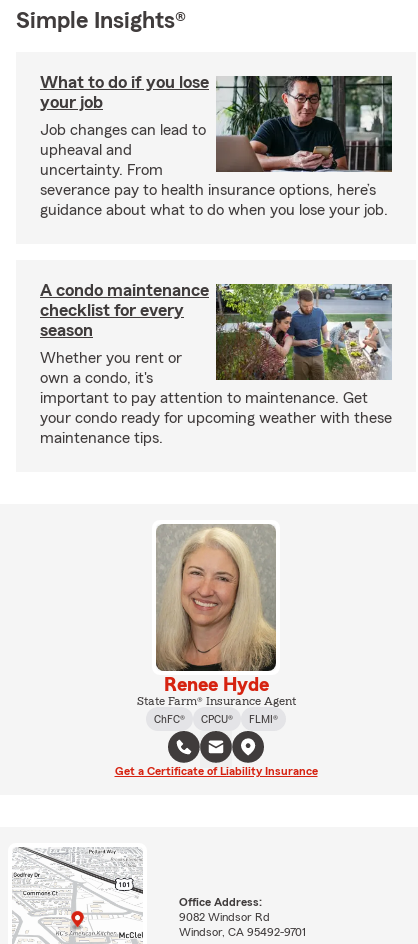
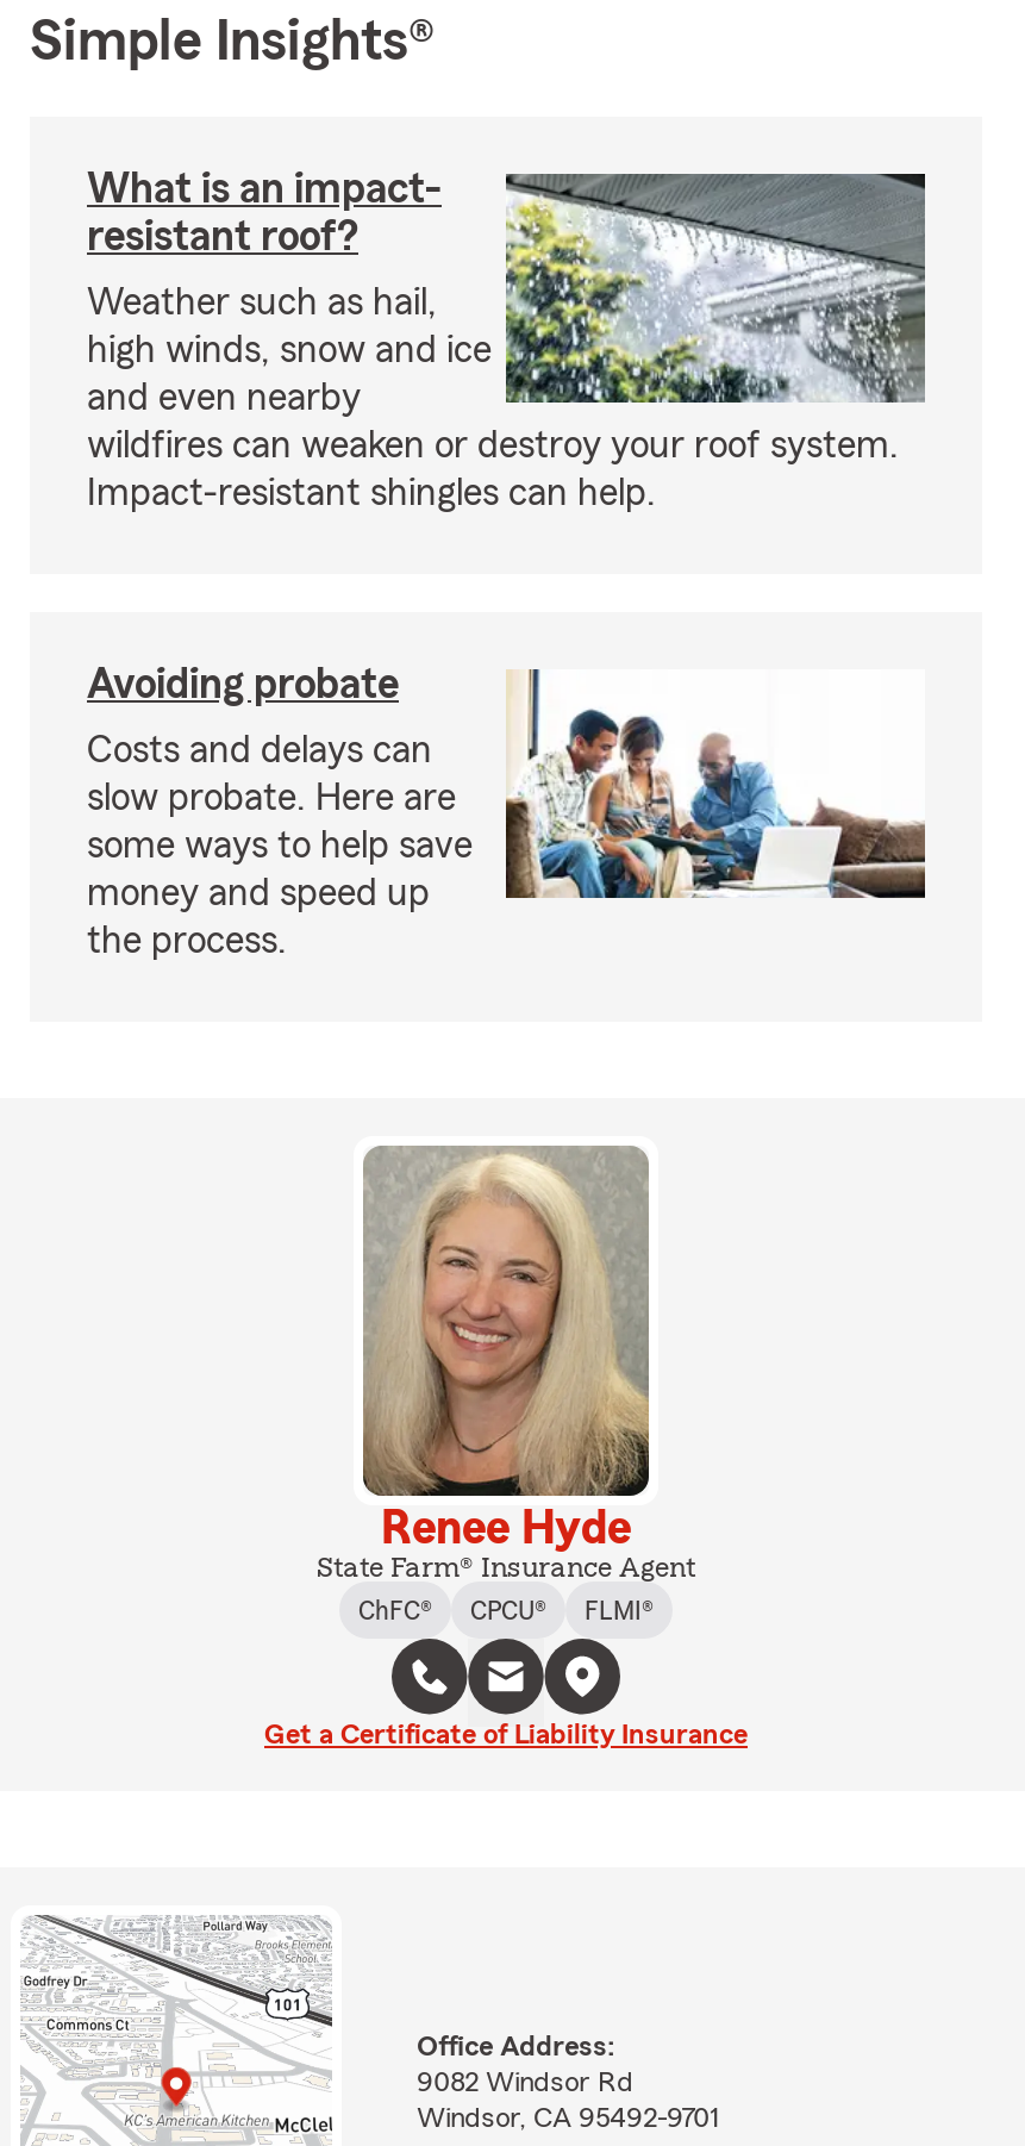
[40,73,209,111] What to do if you lose | your job -> [87,167,442,257] What is an impact- | resistant roof?
[40,75,392,218] [image] | Job changes can lead to | upheaval and | uncertainty. From | severance pay to health insurance options, here’s | guidance about what to do when you lose your job. -> [87,171,927,512] [image] | Weather such as hail, | high winds, snow and ice | and even nearby | wildfires can weaken or destroy your roof system. | Impact-resistant shingles can help.
[40,281,209,339] A condo maintenance | checklist for every | season -> [87,662,399,705] Avoiding probate
[40,283,393,446] [image] | Whether you rent or | own a condo, it's | important to pay attention to maintenance. Get | your condo ready for upcoming weather with these | maintenance tips. -> [87,669,927,960] [image] | Costs and delays can | slow probate. Here are | some ways to help save | money and speed up | the process.

